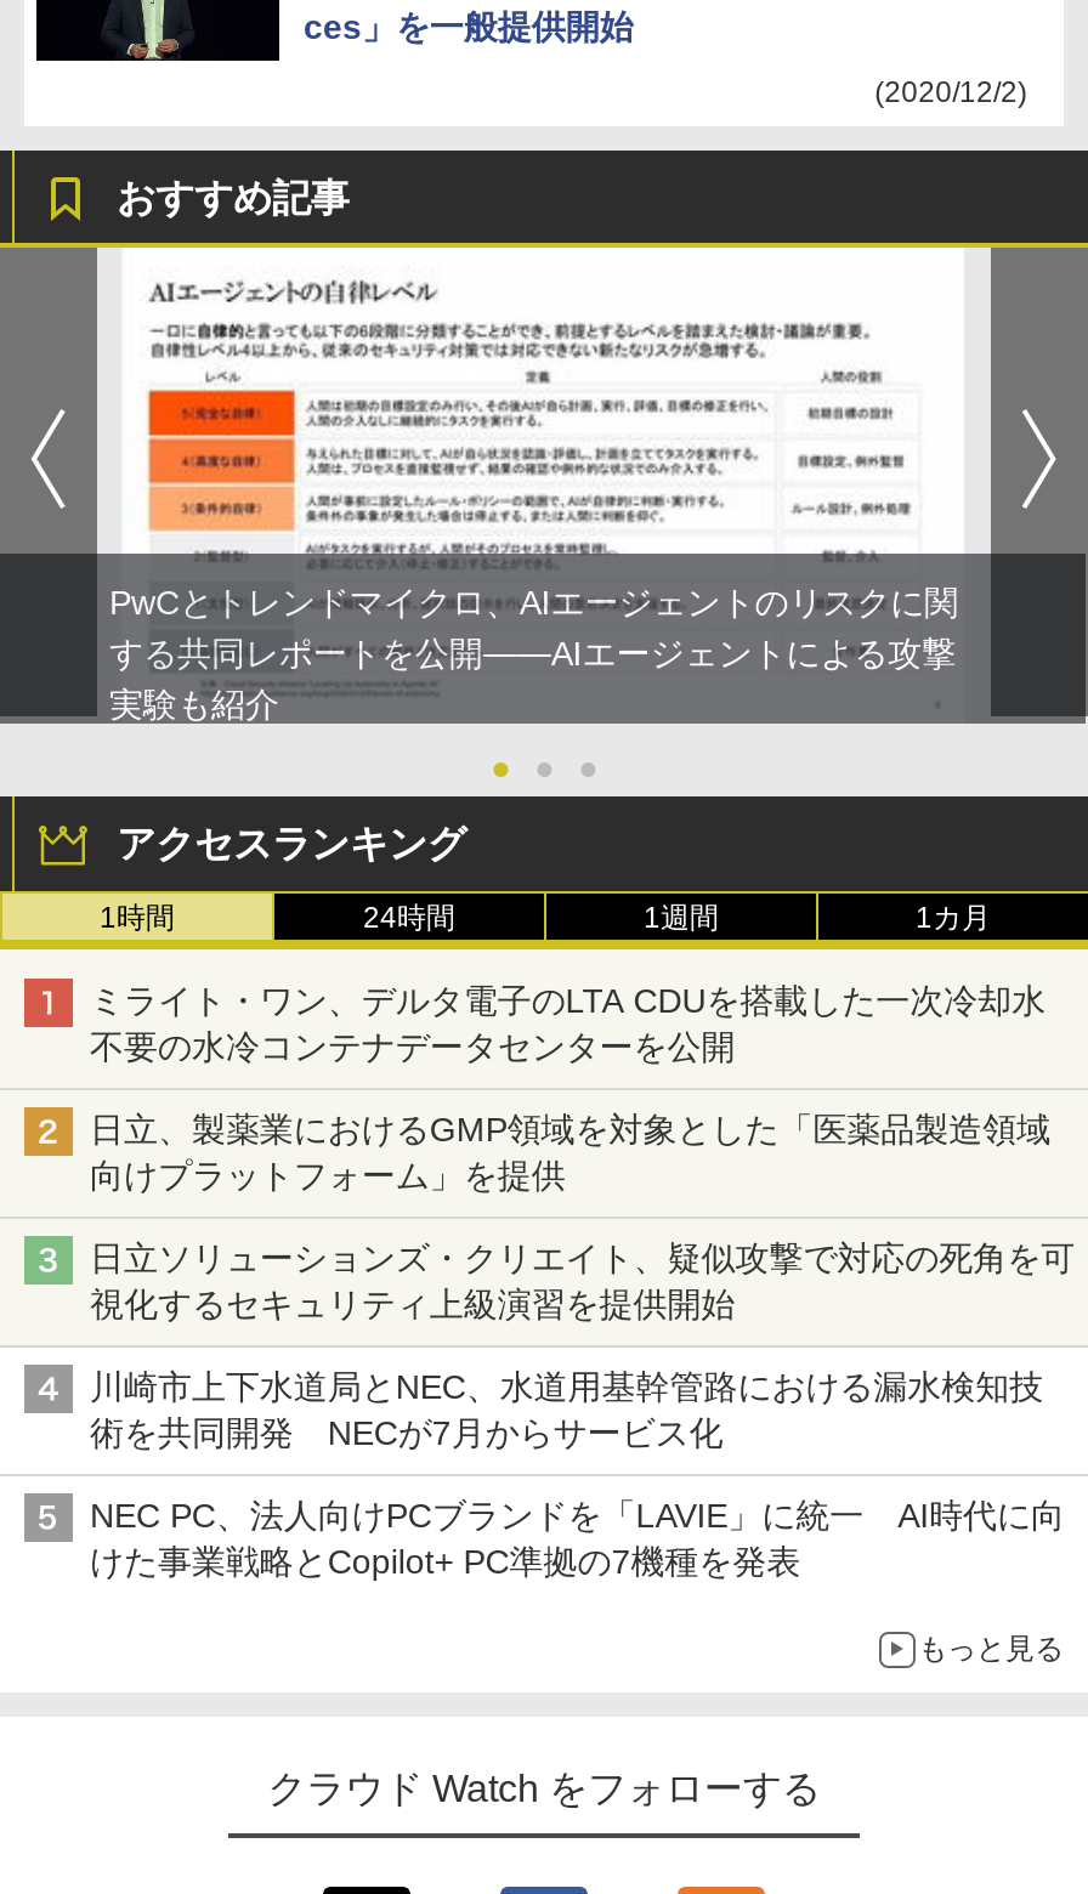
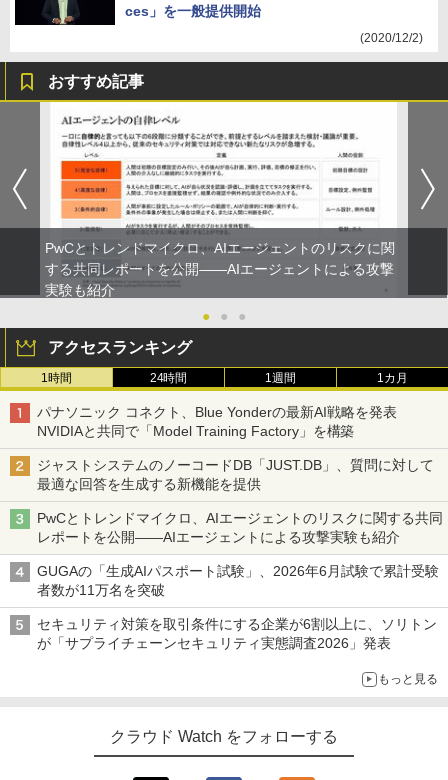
[90,981,1046,1066] ミライト・ワン、デルタ電子のLTA CDUを搭載した一次冷却水 | 不要の水冷コンテナデータセンターを公開 -> [37,404,410,439] パナソニック コネクト、Blue Yonderの最新AI戦略を発表 | NVIDIAと共同で「Model Training Factory」を構築
[90,1110,1051,1195] 日立、製薬業におけるGMP領域を対象とした「医薬品製造領域 | 向けプラットフォーム」を提供 -> [37,457,433,492] ジャストシステムのノーコードDB「JUST.DB」、質問に対して | 最適な回答を生成する新機能を提供
[90,1238,1075,1323] 日立ソリューションズ・クリエイト、疑似攻撃で対応の死角を可 | 視化するセキュリティ上級演習を提供開始 -> [37,510,443,545] PwCとトレンドマイクロ、AIエージェントのリスクに関する共同 | レポートを公開――AIエージェントによる攻撃実験も紹介
[90,1367,1043,1452] 川崎市上下水道局とNEC、水道用基幹管路における漏水検知技 | 術を共同開発 NECが7月からサービス化 -> [37,563,438,598] GUGAの「生成AIパスポート試験」、2026年6月試験で累計受験 | 者数が11万名を突破
[90,1496,1065,1581] NEC PC、法人向けPCブランドを「LAVIE」に統一 AI時代に向 | けた事業戦略とCopilot+ PC準拠の7機種を発表 -> [37,616,437,651] セキュリティ対策を取引条件にする企業が6割以上に、ソリトン | が「サプライチェーンセキュリティ実態調査2026」発表

